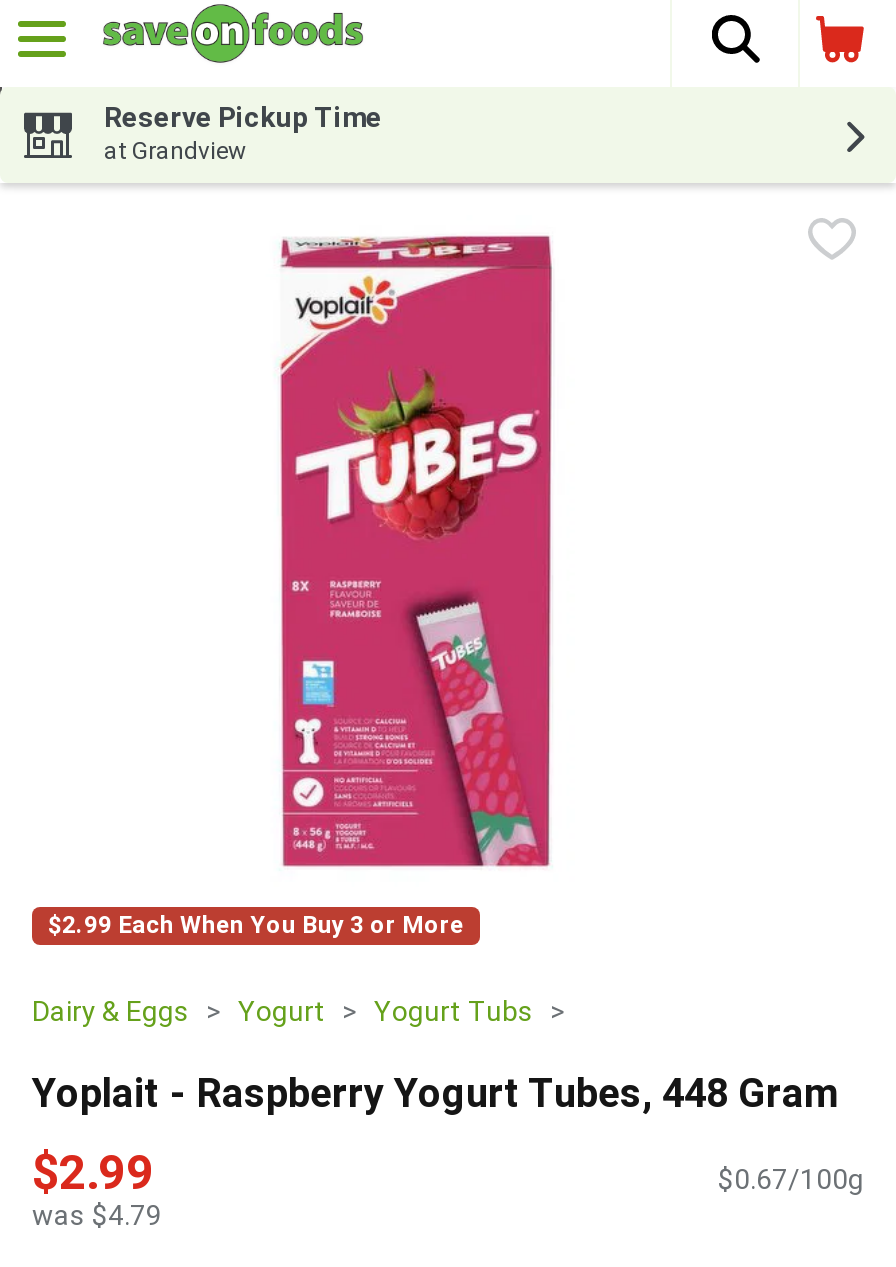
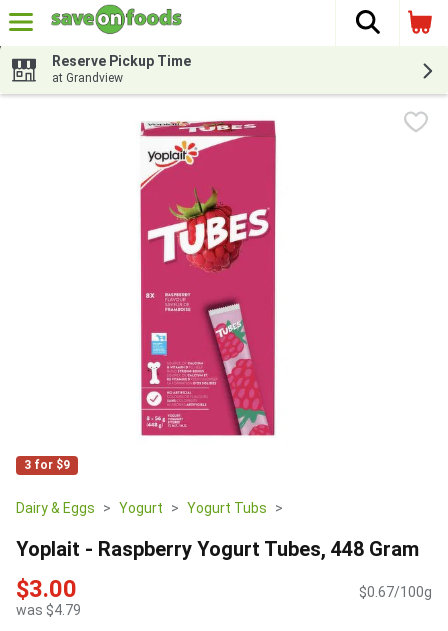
[48,911,464,939] $2.99 Each When You Buy 3 or More -> [24,458,70,472] 3 for $9
[32,1145,154,1201] $2.99 -> [16,575,77,603] $3.00

